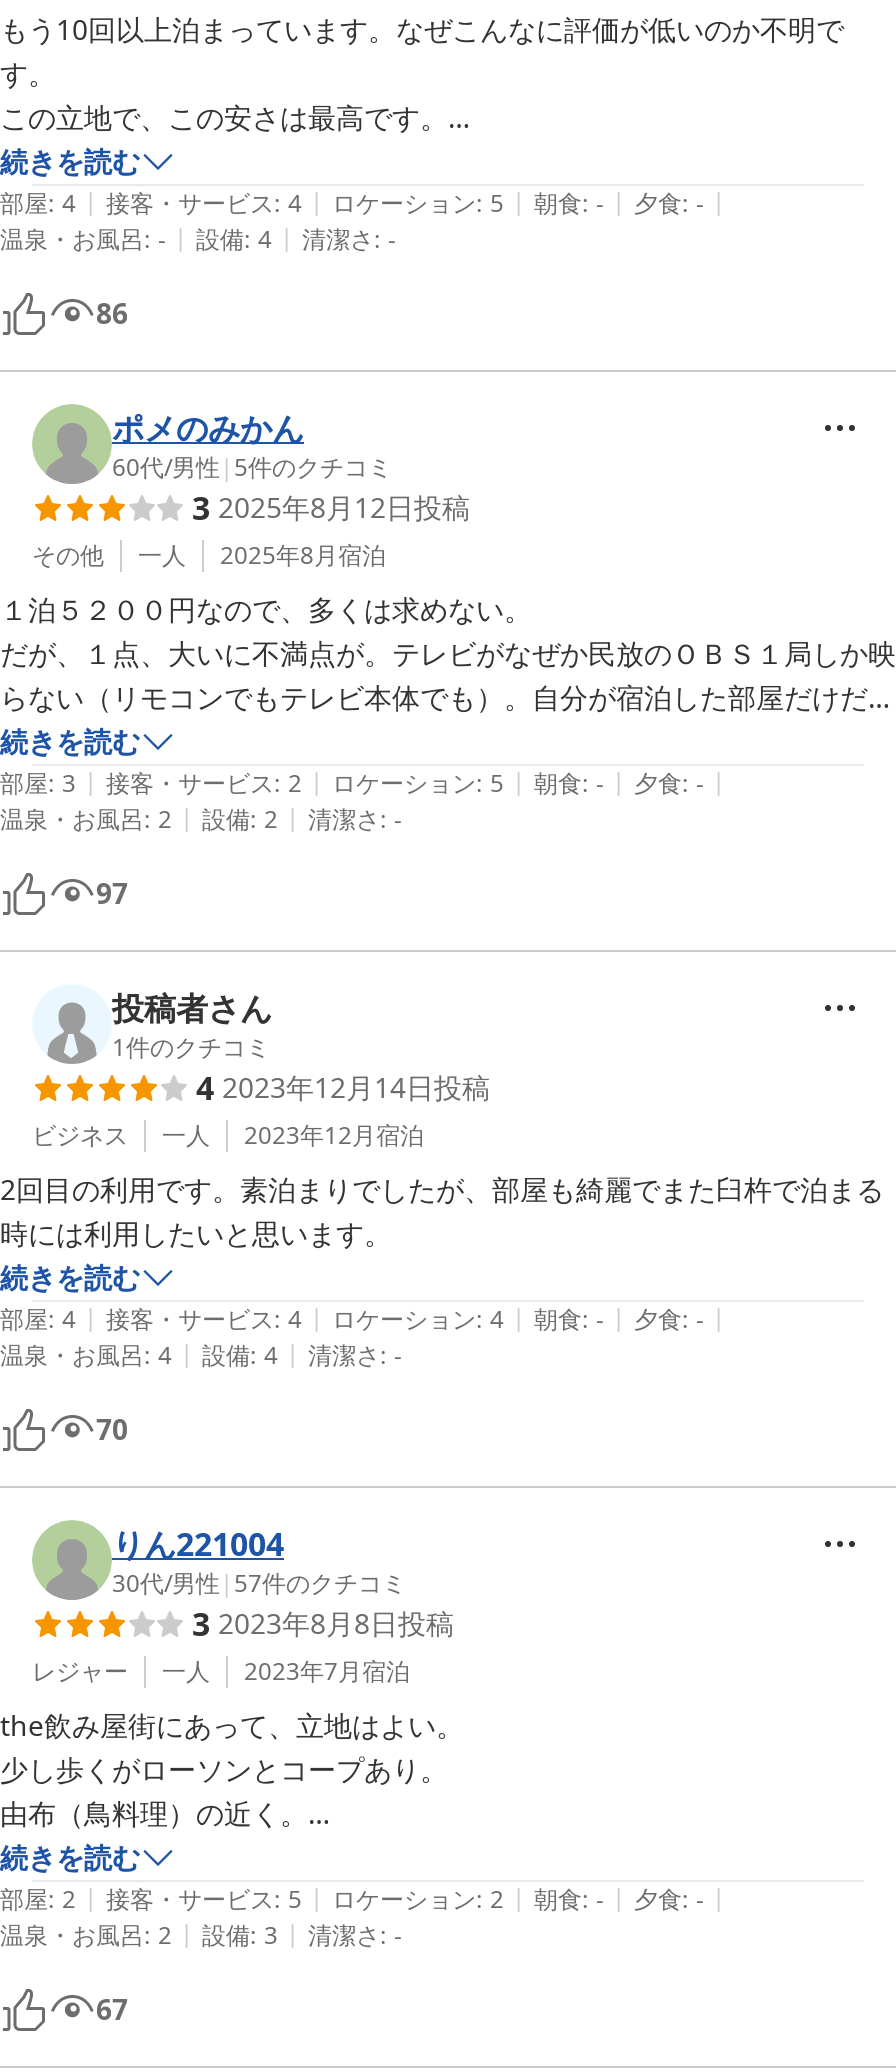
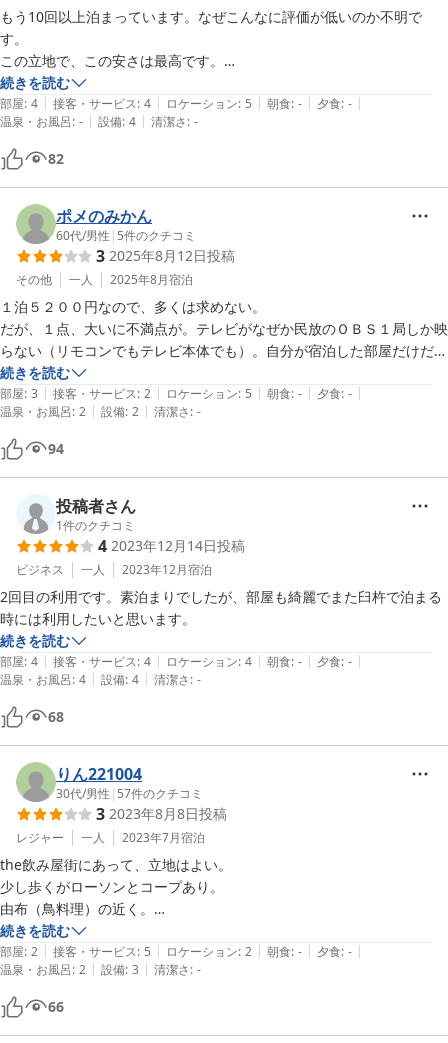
[96,294,128,332] 86 -> [48,149,64,168] 82
[96,874,128,912] 97 -> [48,439,64,458] 94
[96,1410,128,1448] 70 -> [48,707,64,726] 68
[96,1990,128,2028] 67 -> [48,997,64,1016] 66

